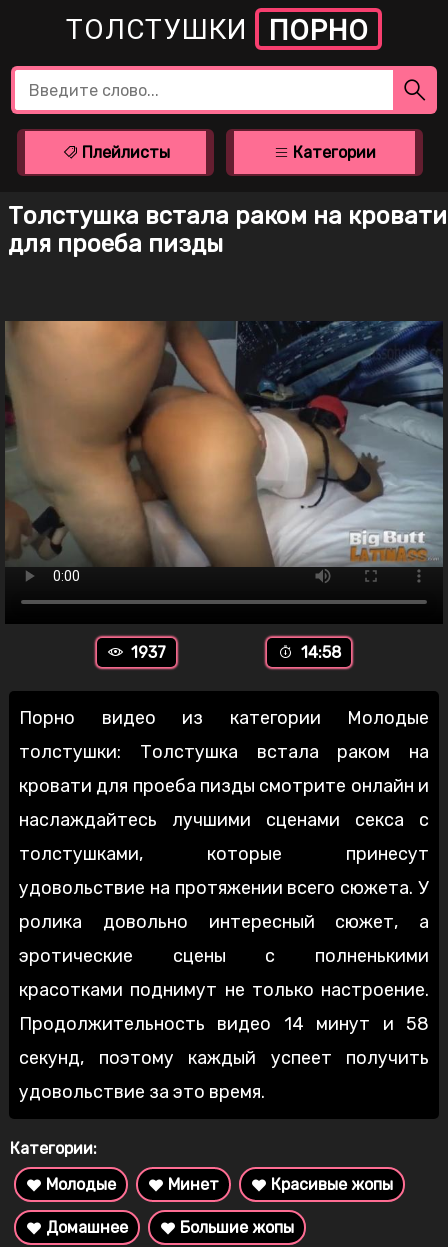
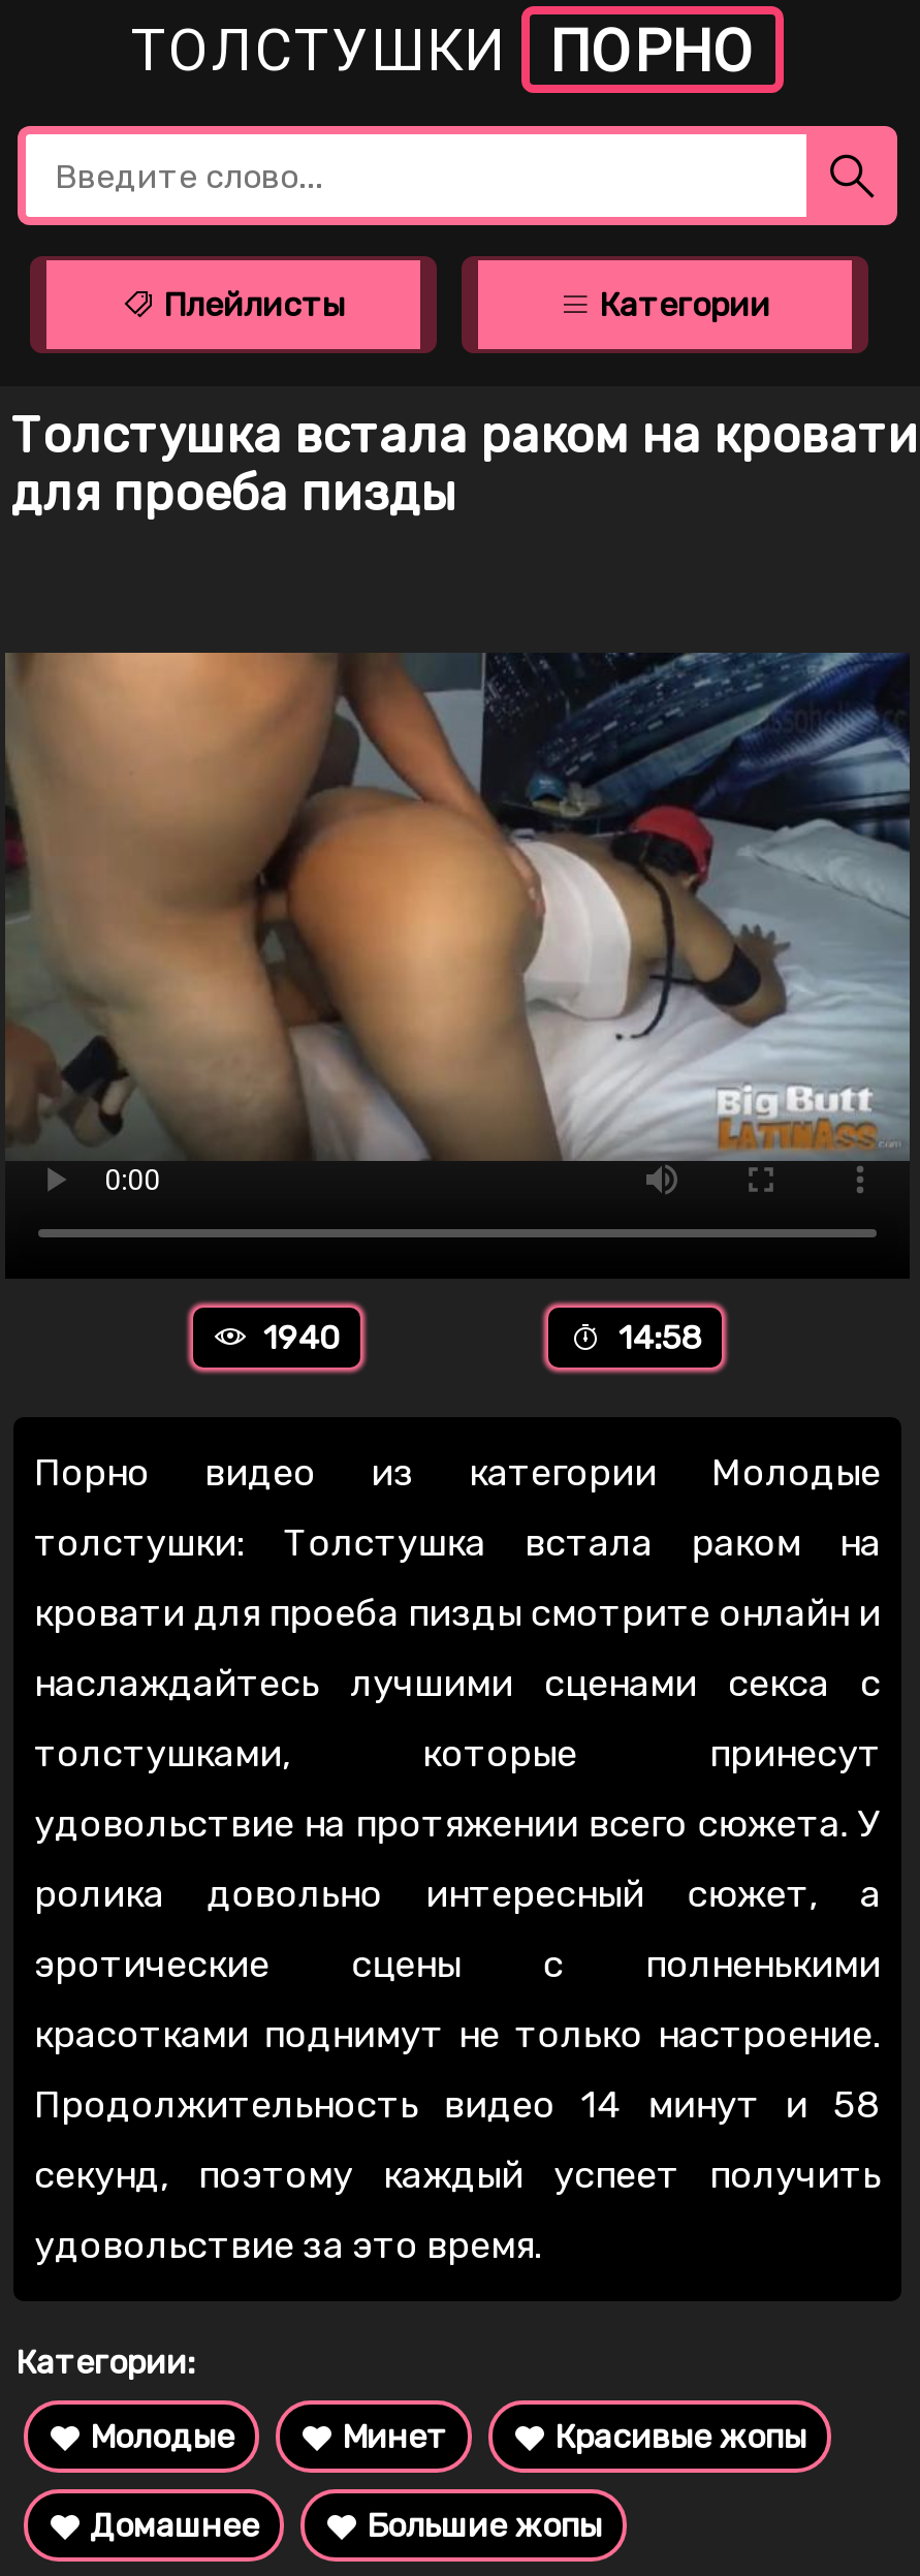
[127,643,166,662] 1937 -> [255,1318,340,1357] 1940

